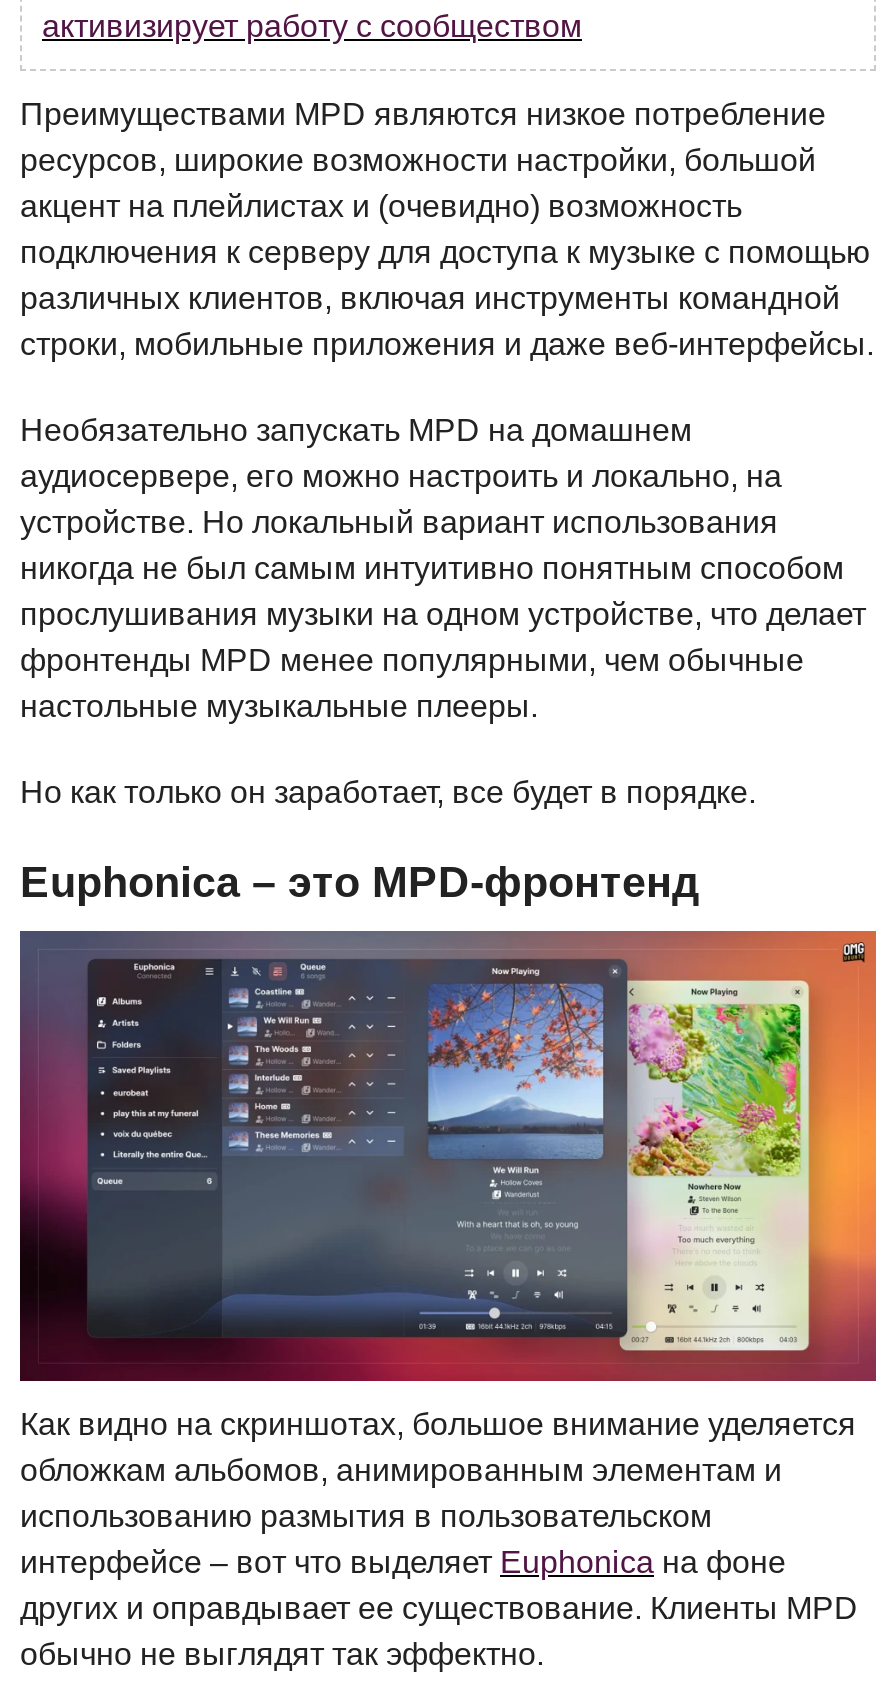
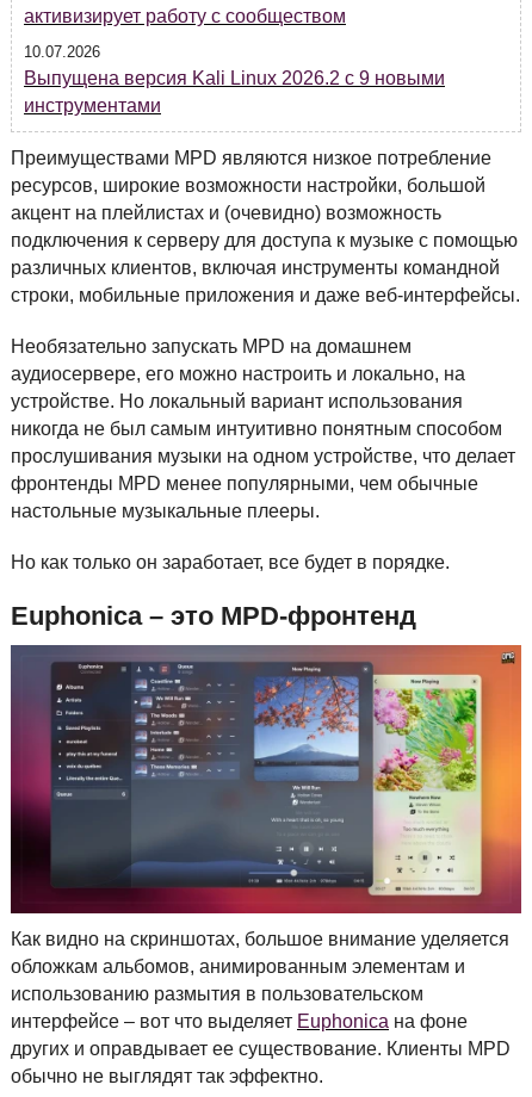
none -> [24,44,445,115] 10.07.2026 | Выпущена версия Kali Linux 2026.2 с 9 новыми | инструментами

